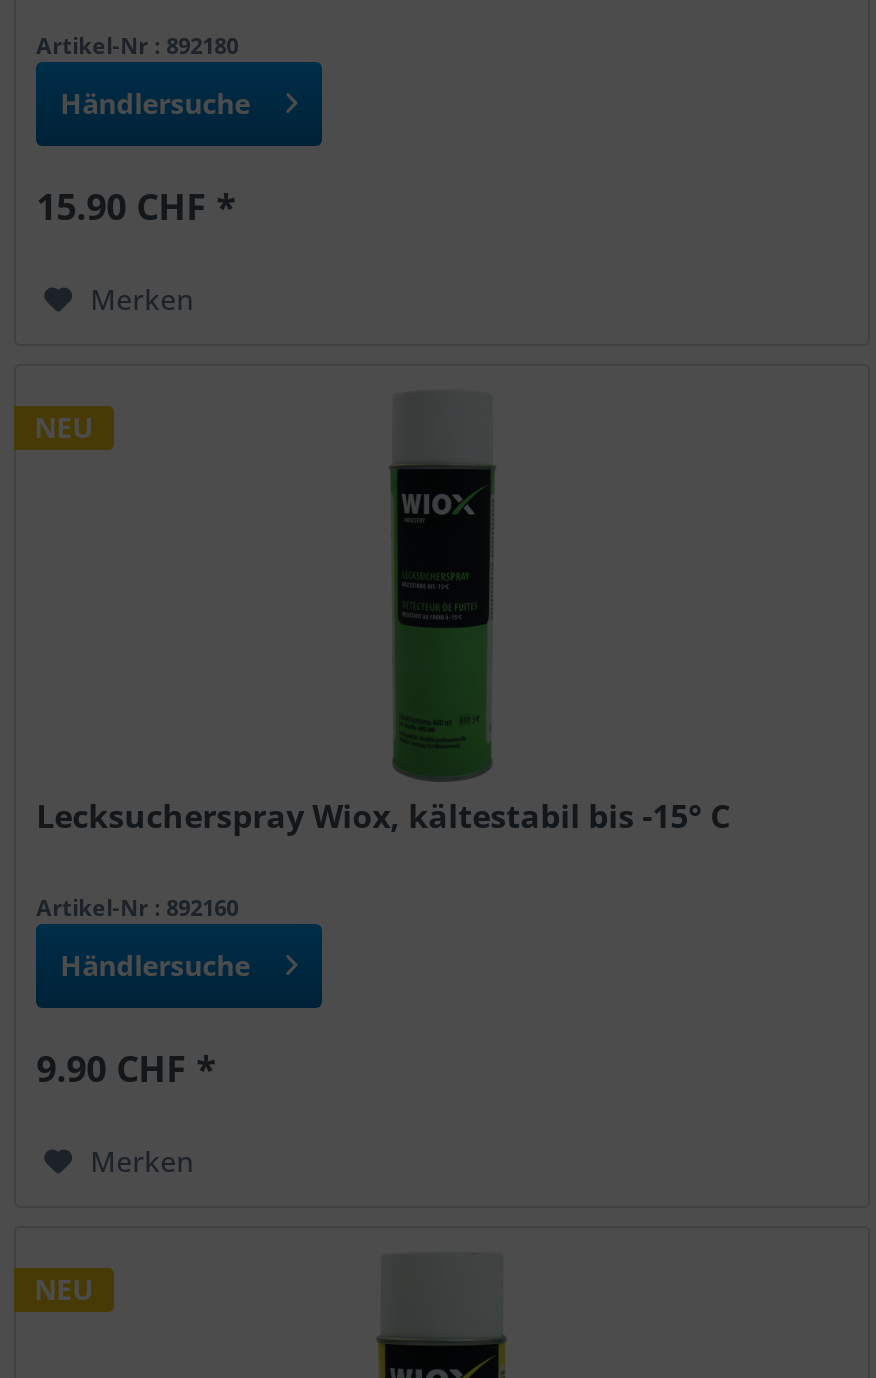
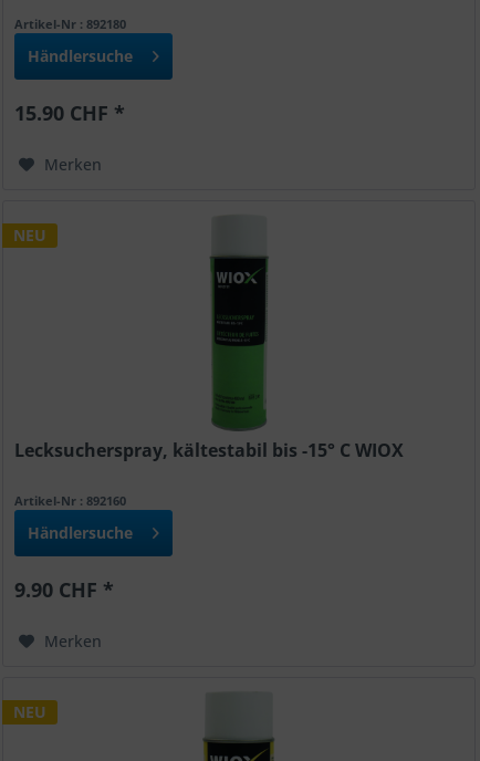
[36,794,730,838] Lecksucherspray Wiox, kältestabil bis -15° C -> [15,438,404,462] Lecksucherspray, kältestabil bis -15° C WIOX

